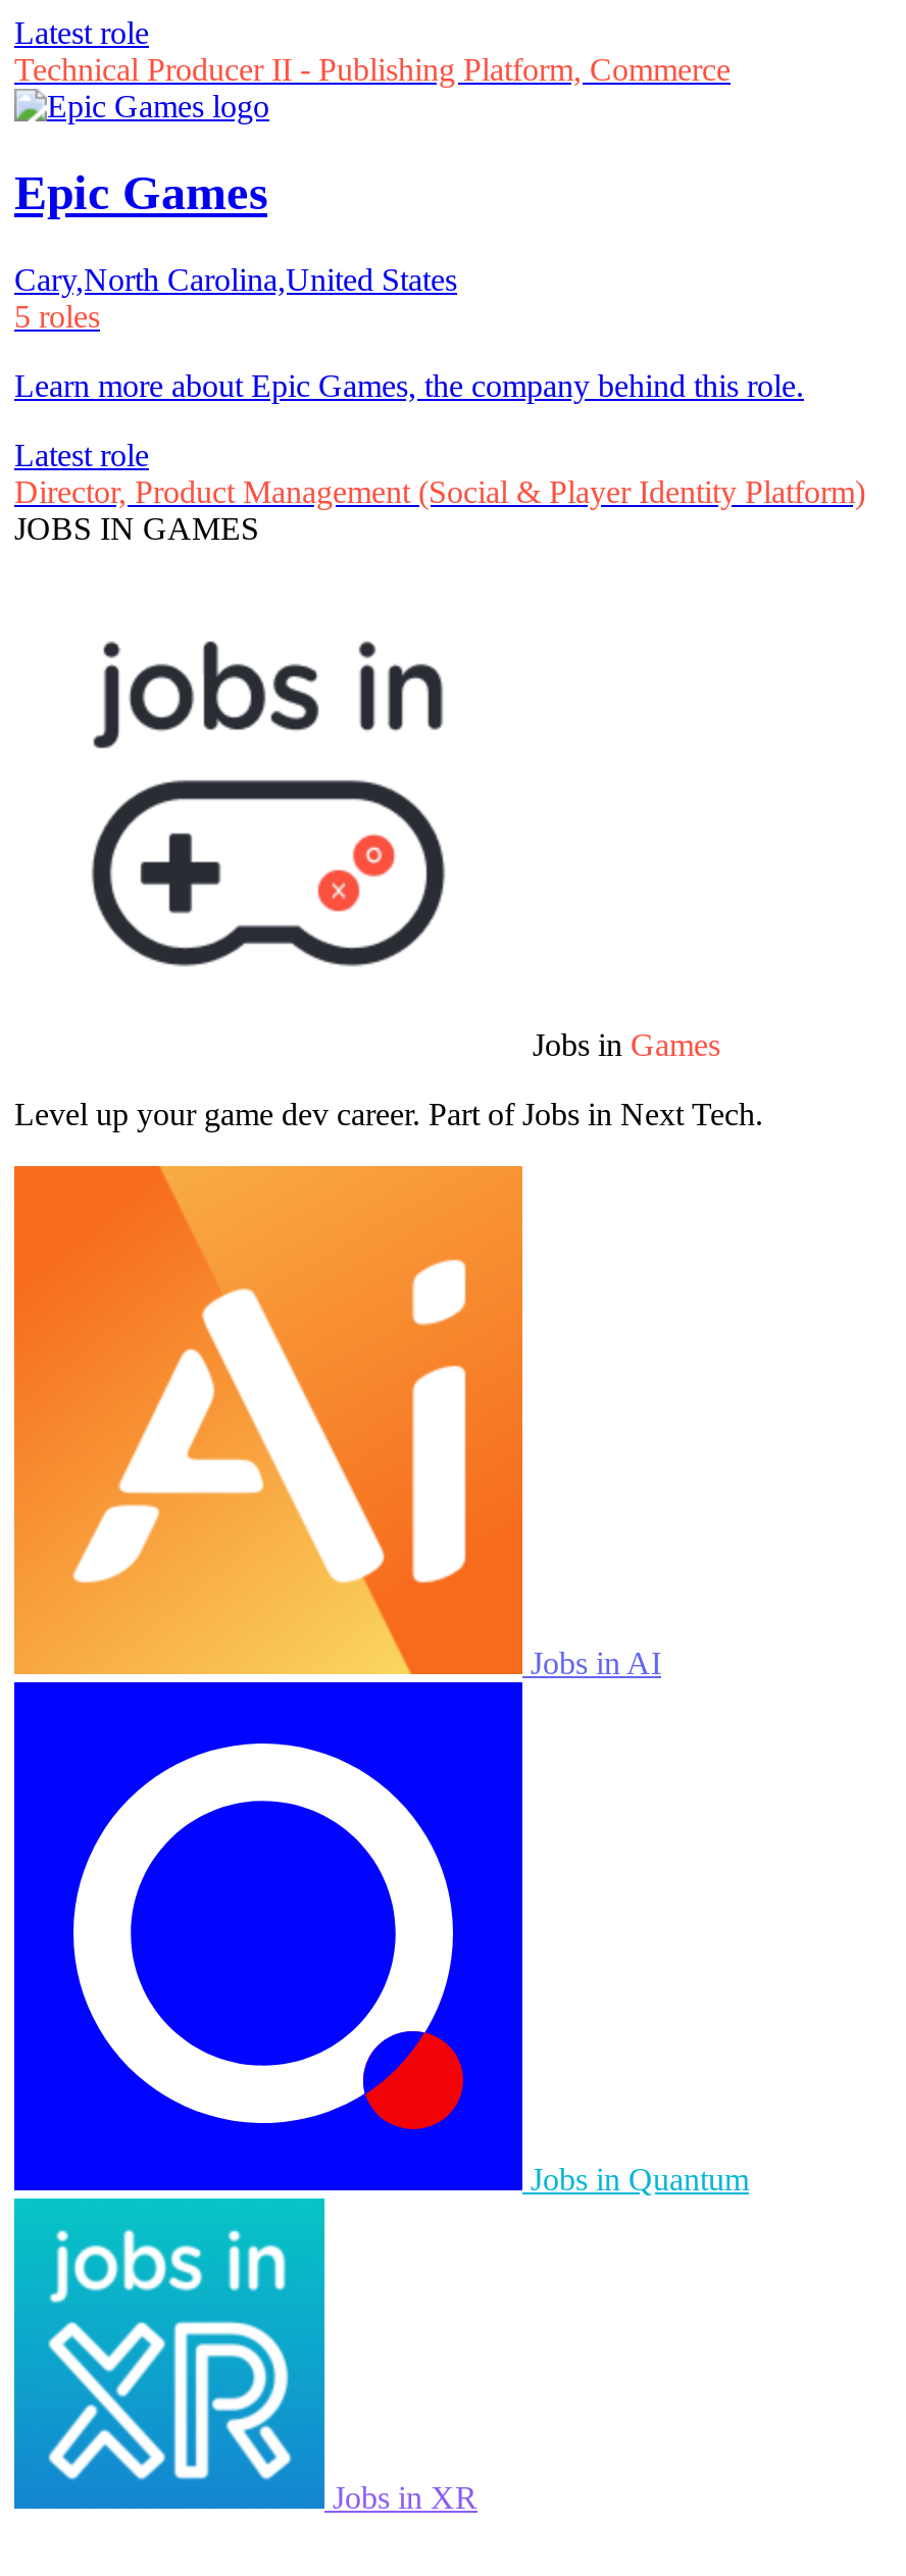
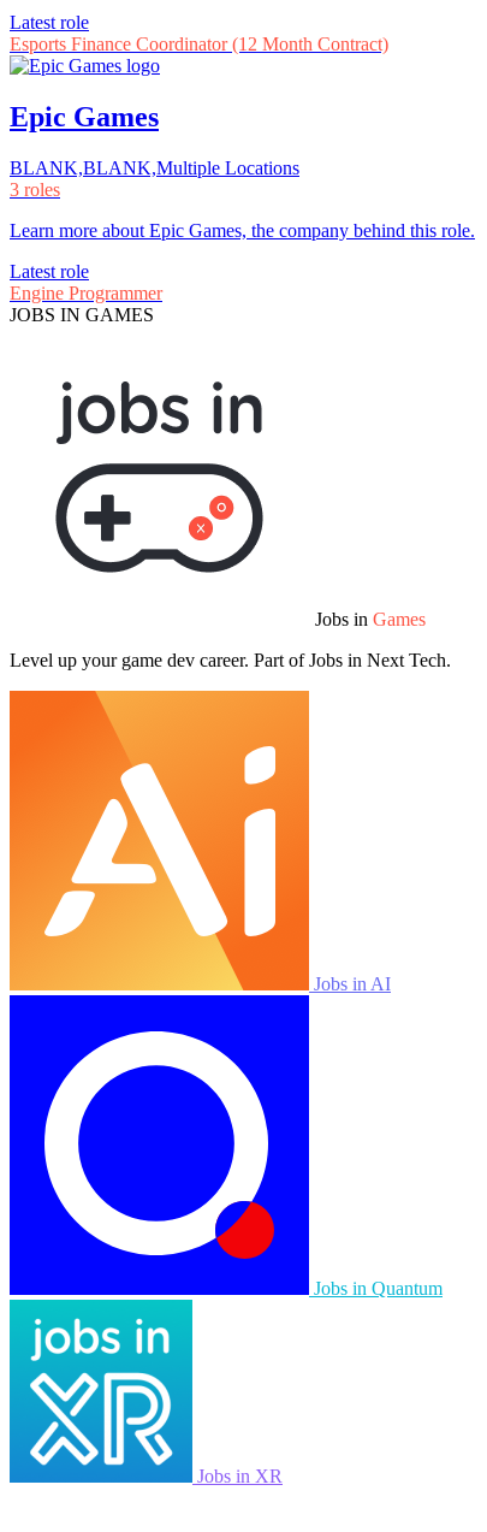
[14,52,731,87] Technical Producer II - Publishing Platform, Commerce -> [10,34,388,54] Esports Finance Coordinator (12 Month Contract)
[14,262,457,334] Cary,North Carolina,United States | 5 roles -> [10,158,299,200] BLANK,BLANK,Multiple Locations | 3 roles
[14,474,865,509] Director, Product Management (Social & Player Identity Platform) -> [10,283,162,303] Engine Programmer

